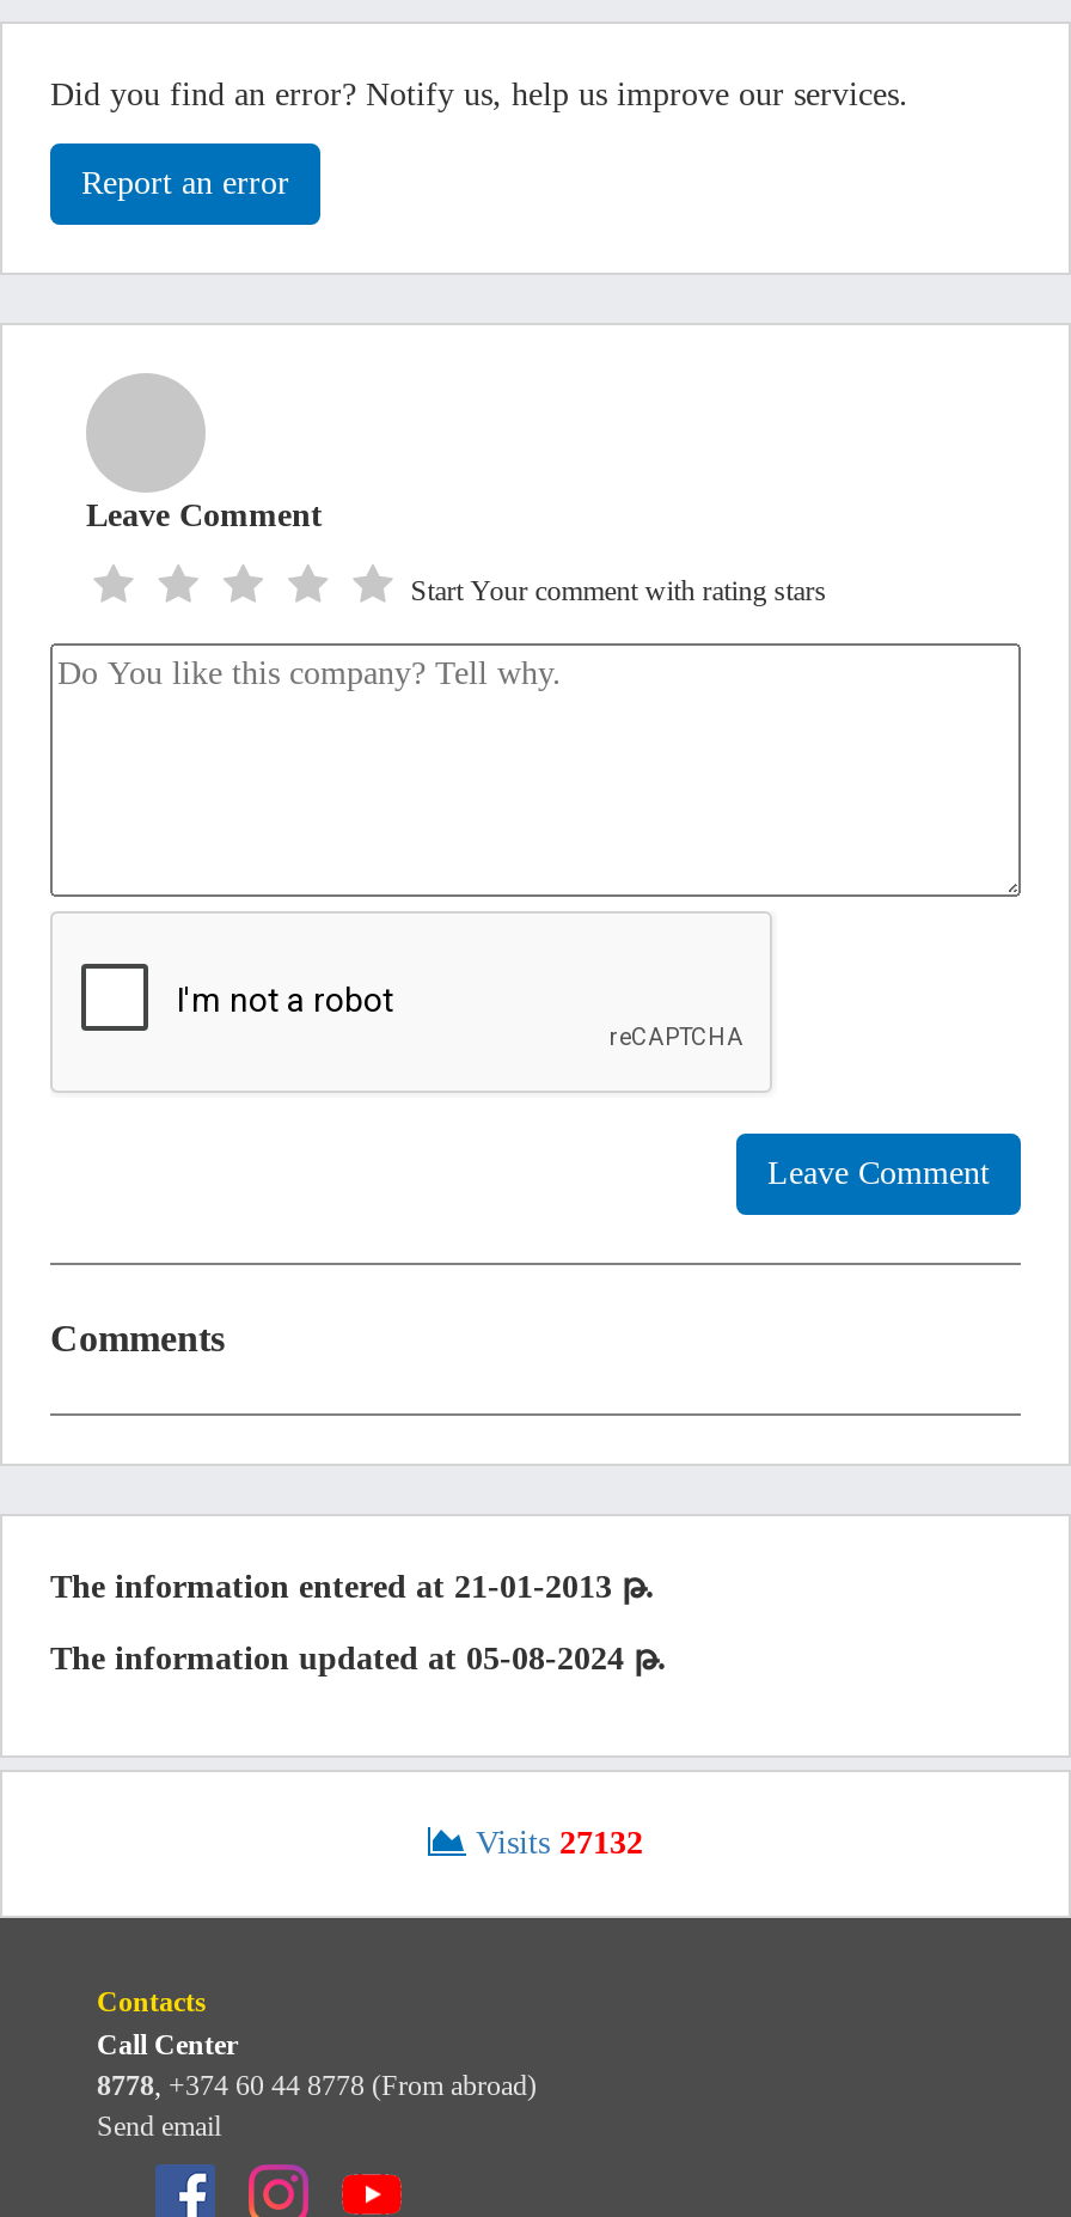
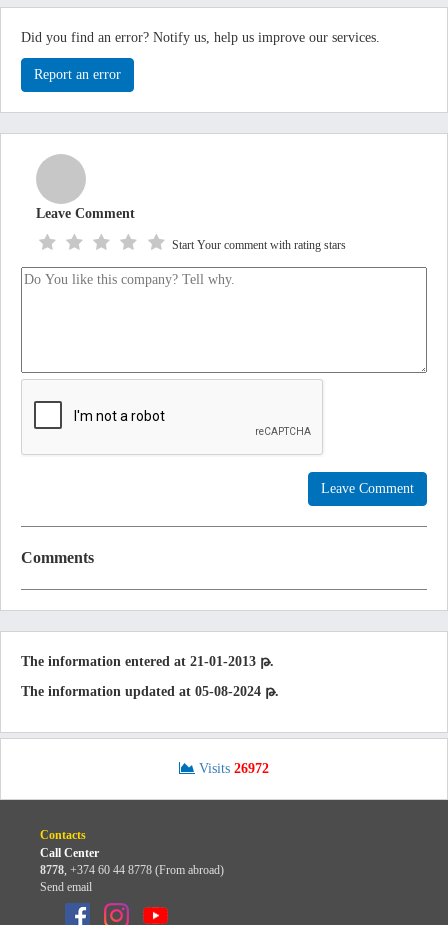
[476,1825,643,1861] Visits 27132 -> [199,761,269,776] Visits 26972

